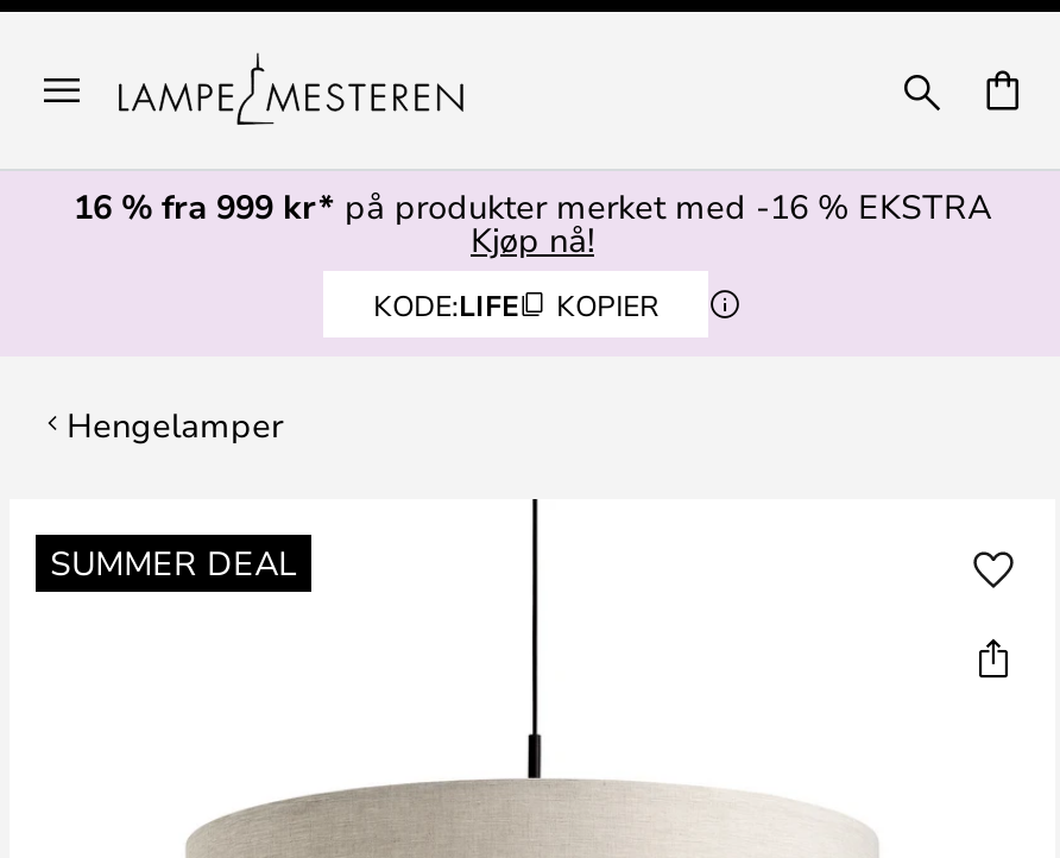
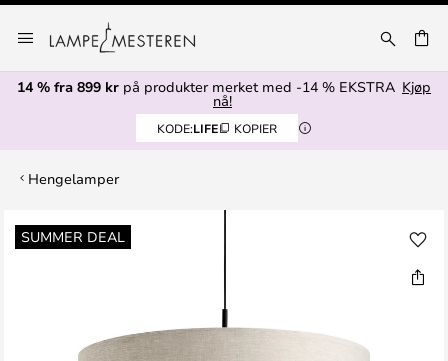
[74,183,991,261] 16 % fra 999 kr* på produkter merket med -16 % EKSTRA | Kjøp nå! -> [17,77,431,110] 14 % fra 899 kr på produkter merket med -14 % EKSTRA Kjøp | nå!

